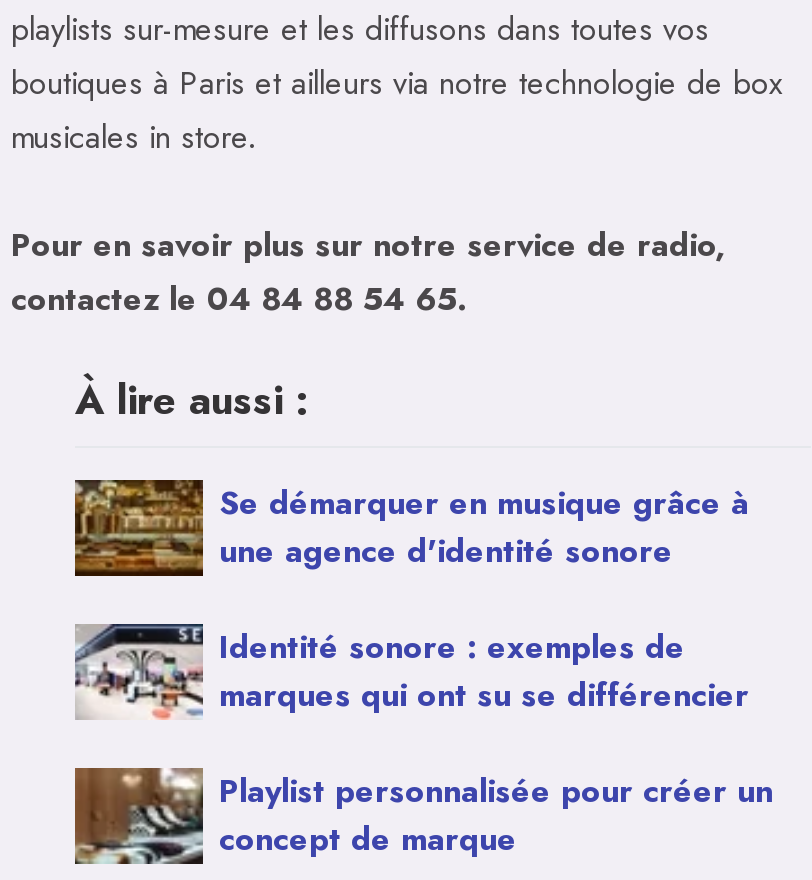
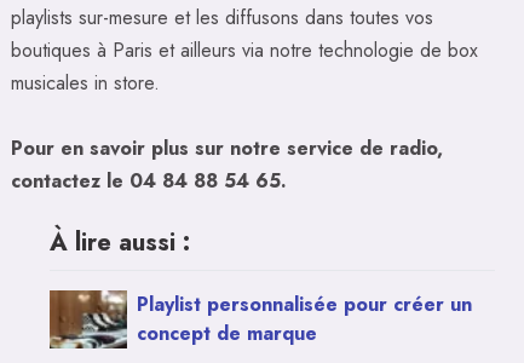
[75,478,749,718] [image] | Se démarquer en musique grâce à | une agence d'identité sonore | Identité sonore : exemples de | marques qui ont su se différencier -> none
[73,622,191,722] [image] -> none

